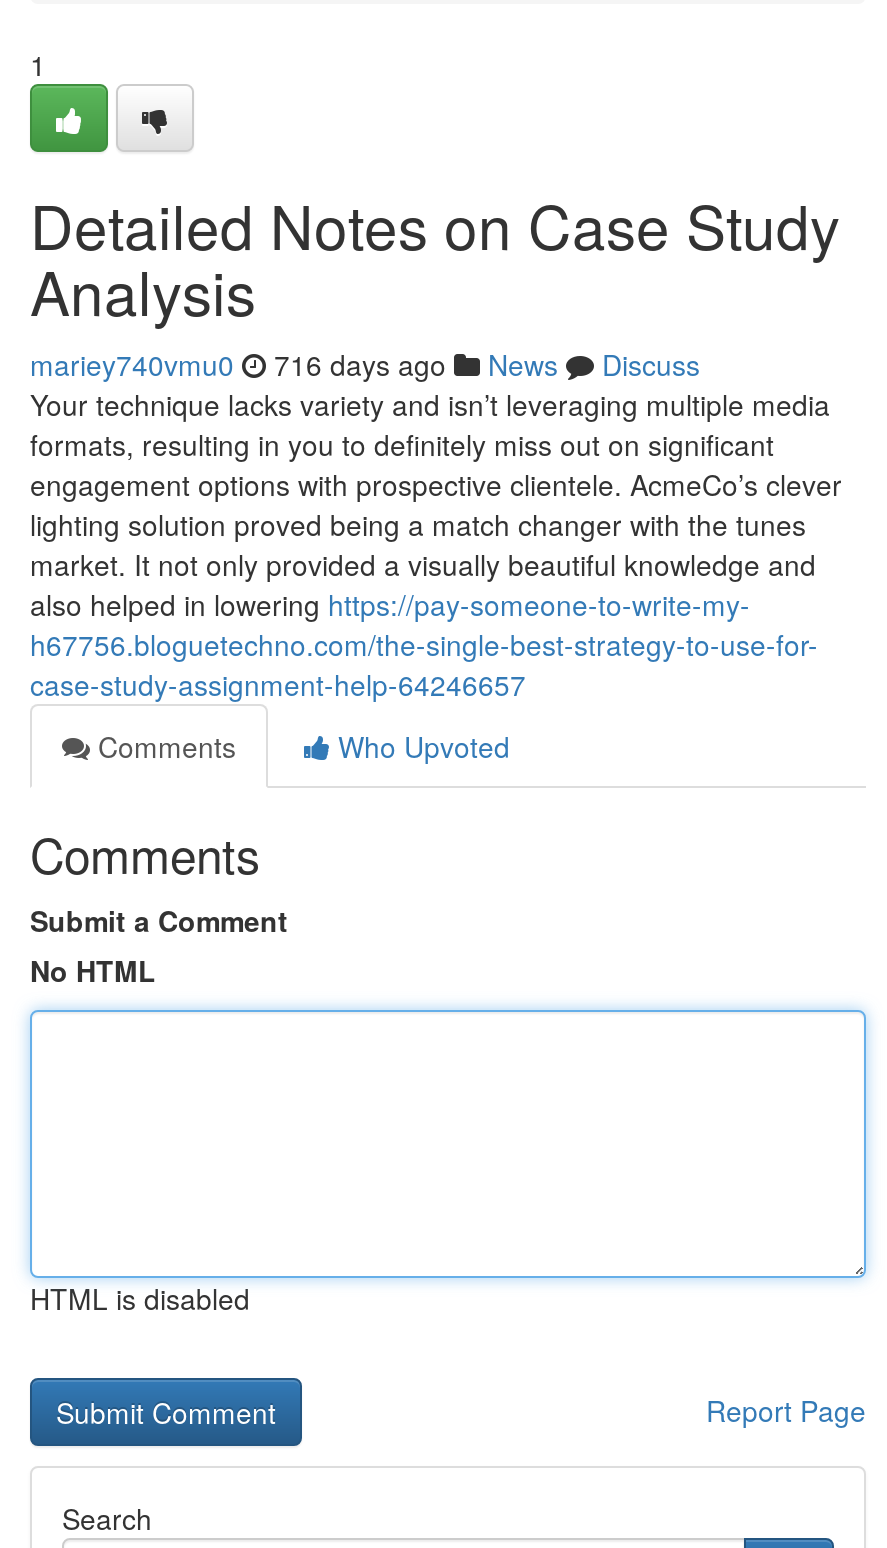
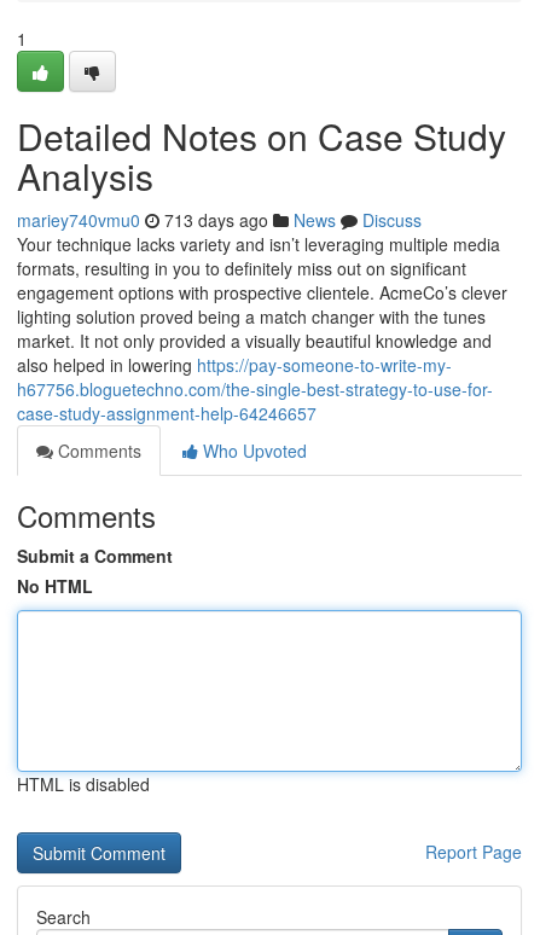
[30,344,700,384] mariey740vmu0 716 days ago News Discuss -> [17,208,422,232] mariey740vmu0 713 days ago News Discuss

